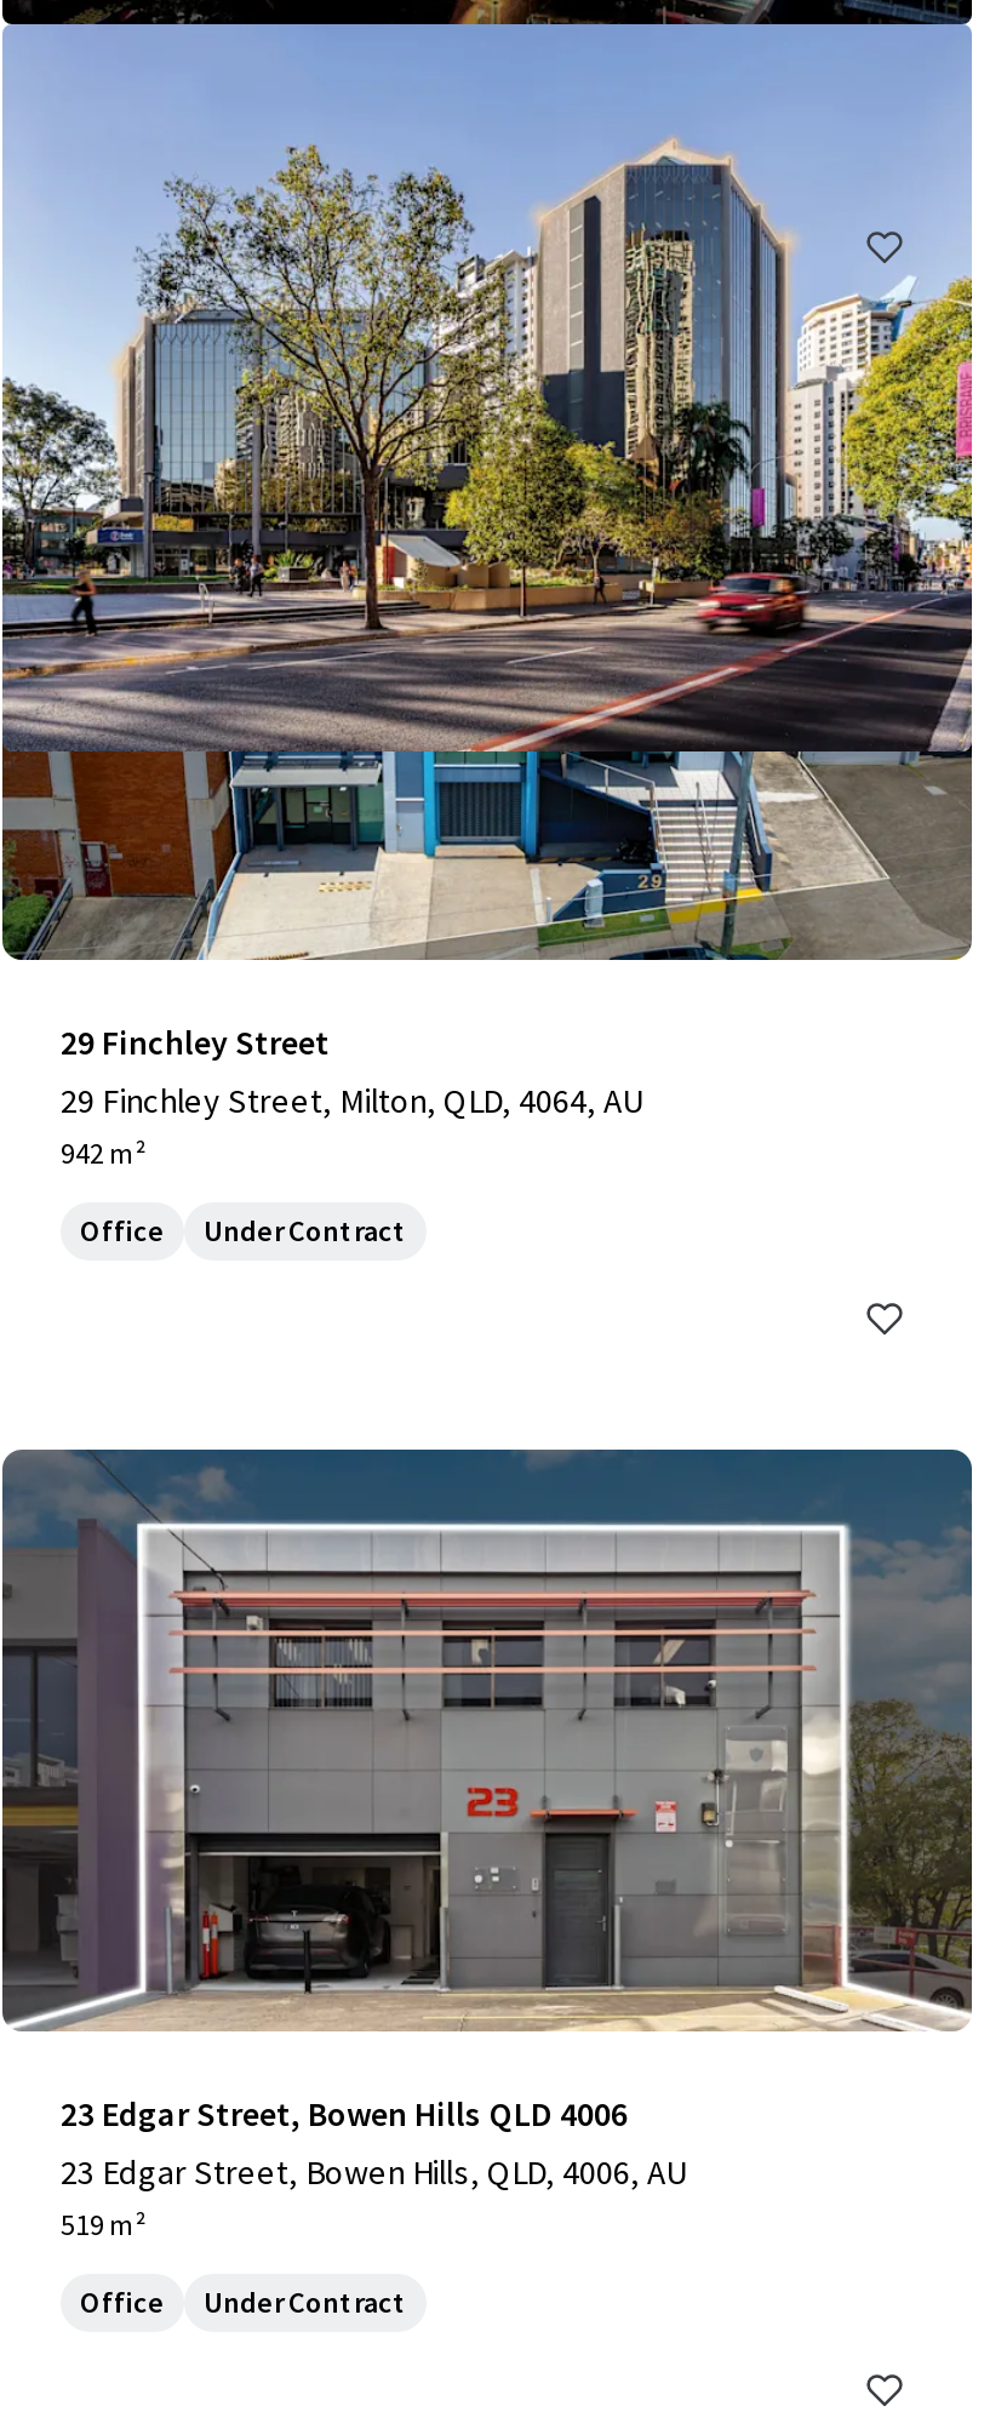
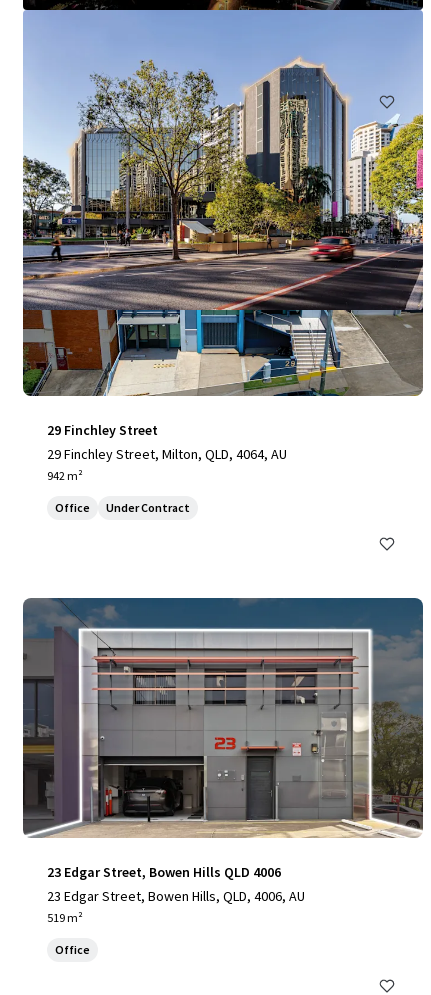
[204,2284,407,2320] Under Contract -> none

